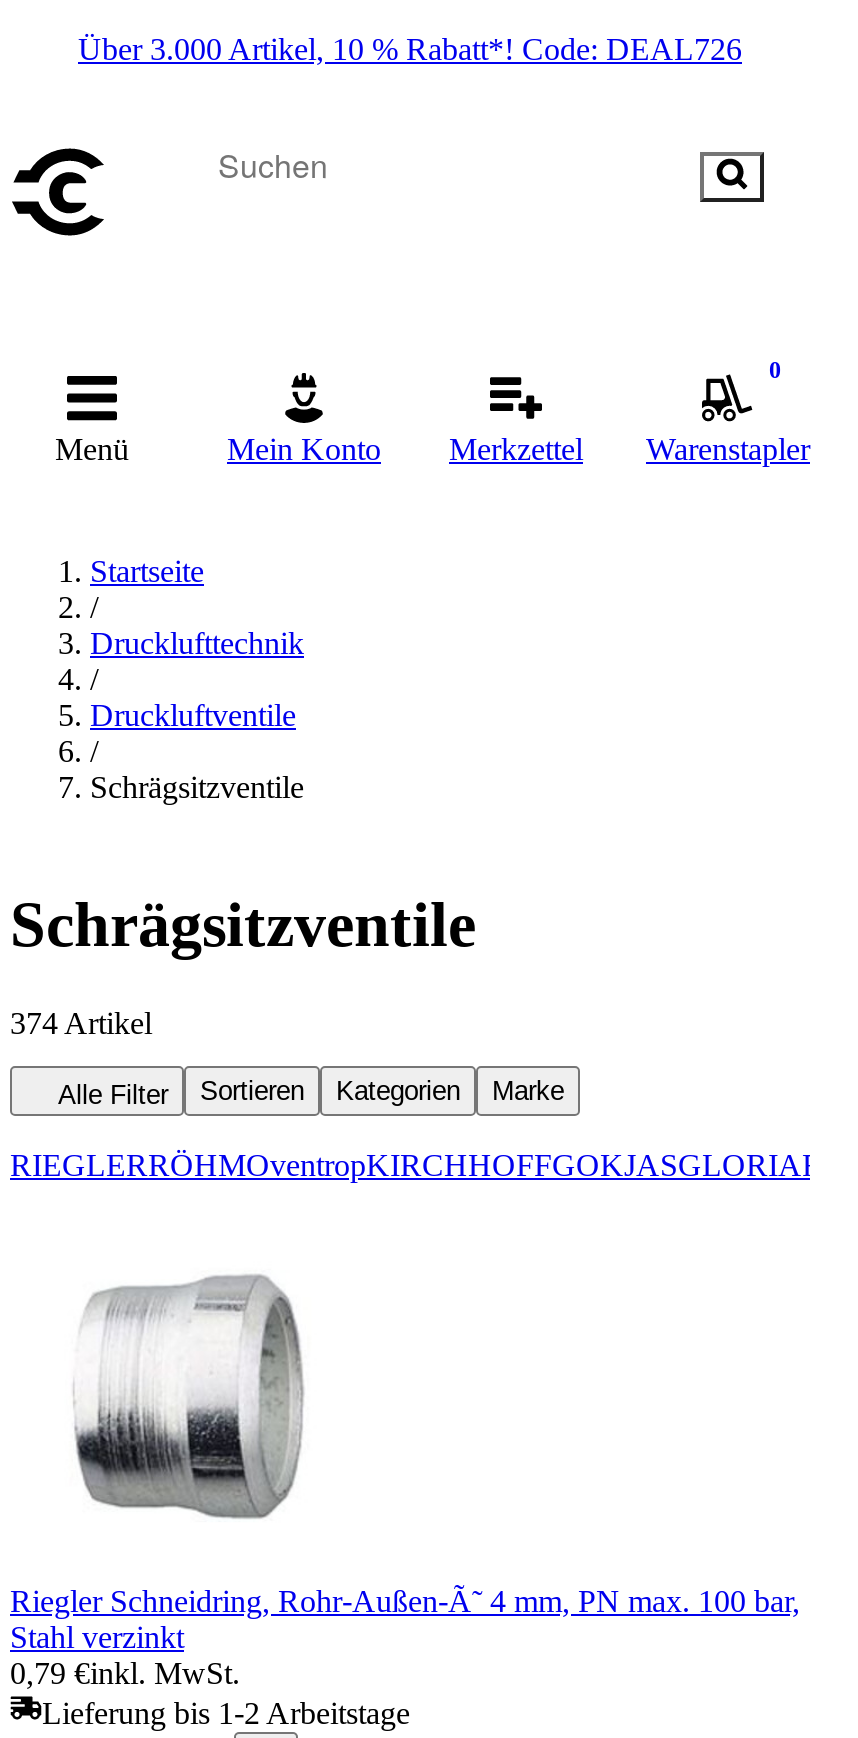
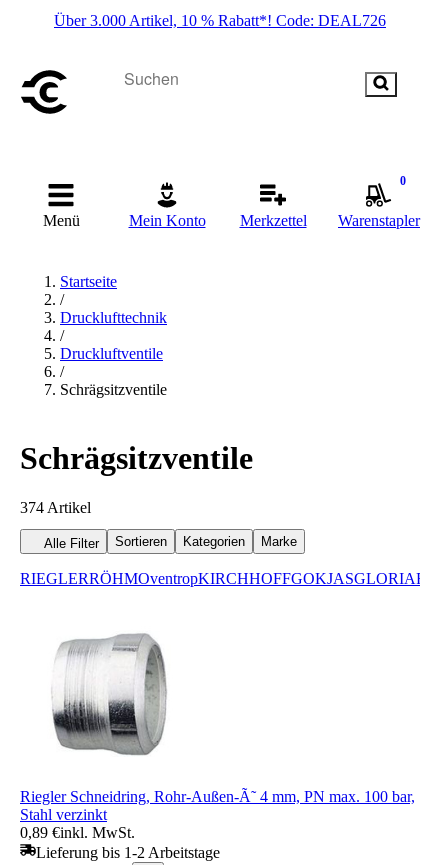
[10,1656,240,1690] 0,79 €inkl. MwSt. -> [20,824,135,841] 0,89 €inkl. MwSt.

